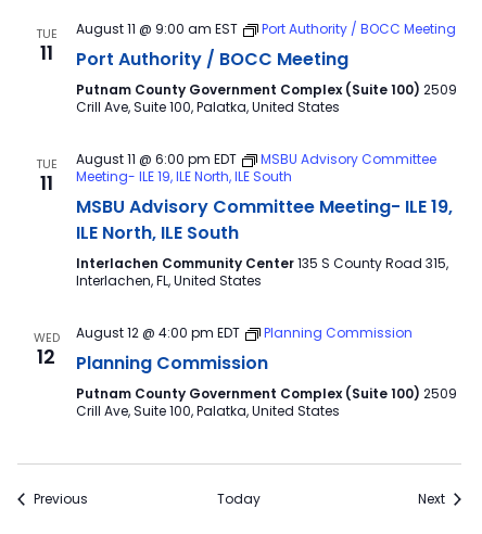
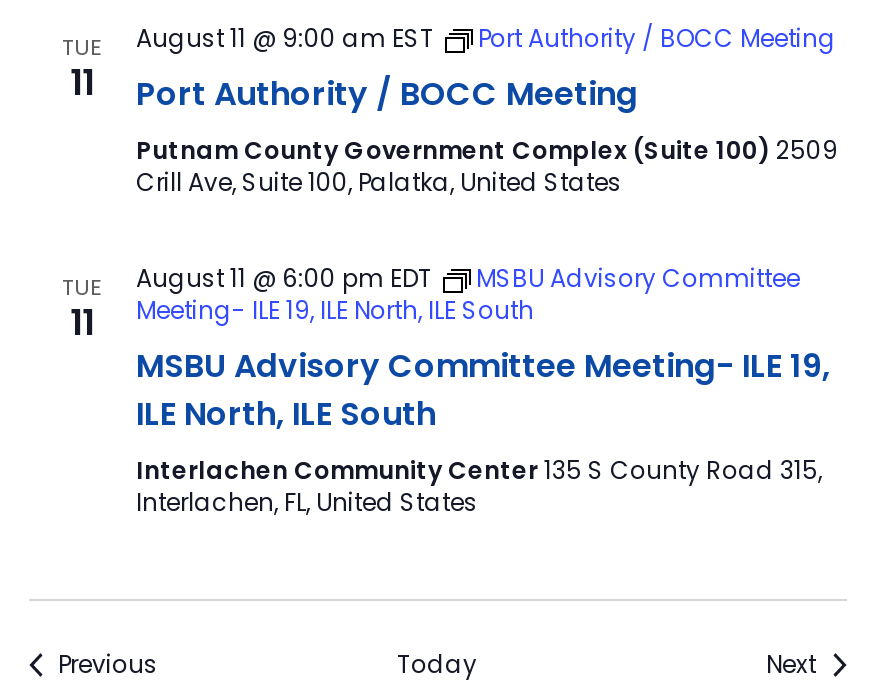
[33,329,59,370] WED | 12 -> none
[75,323,456,420] August 12 @ 4:00 pm EDT | Planning Commission | Planning Commission | Putnam County Government Complex (Suite 100) 2509 | Crill Ave, Suite 100, Palatka, United States -> none

